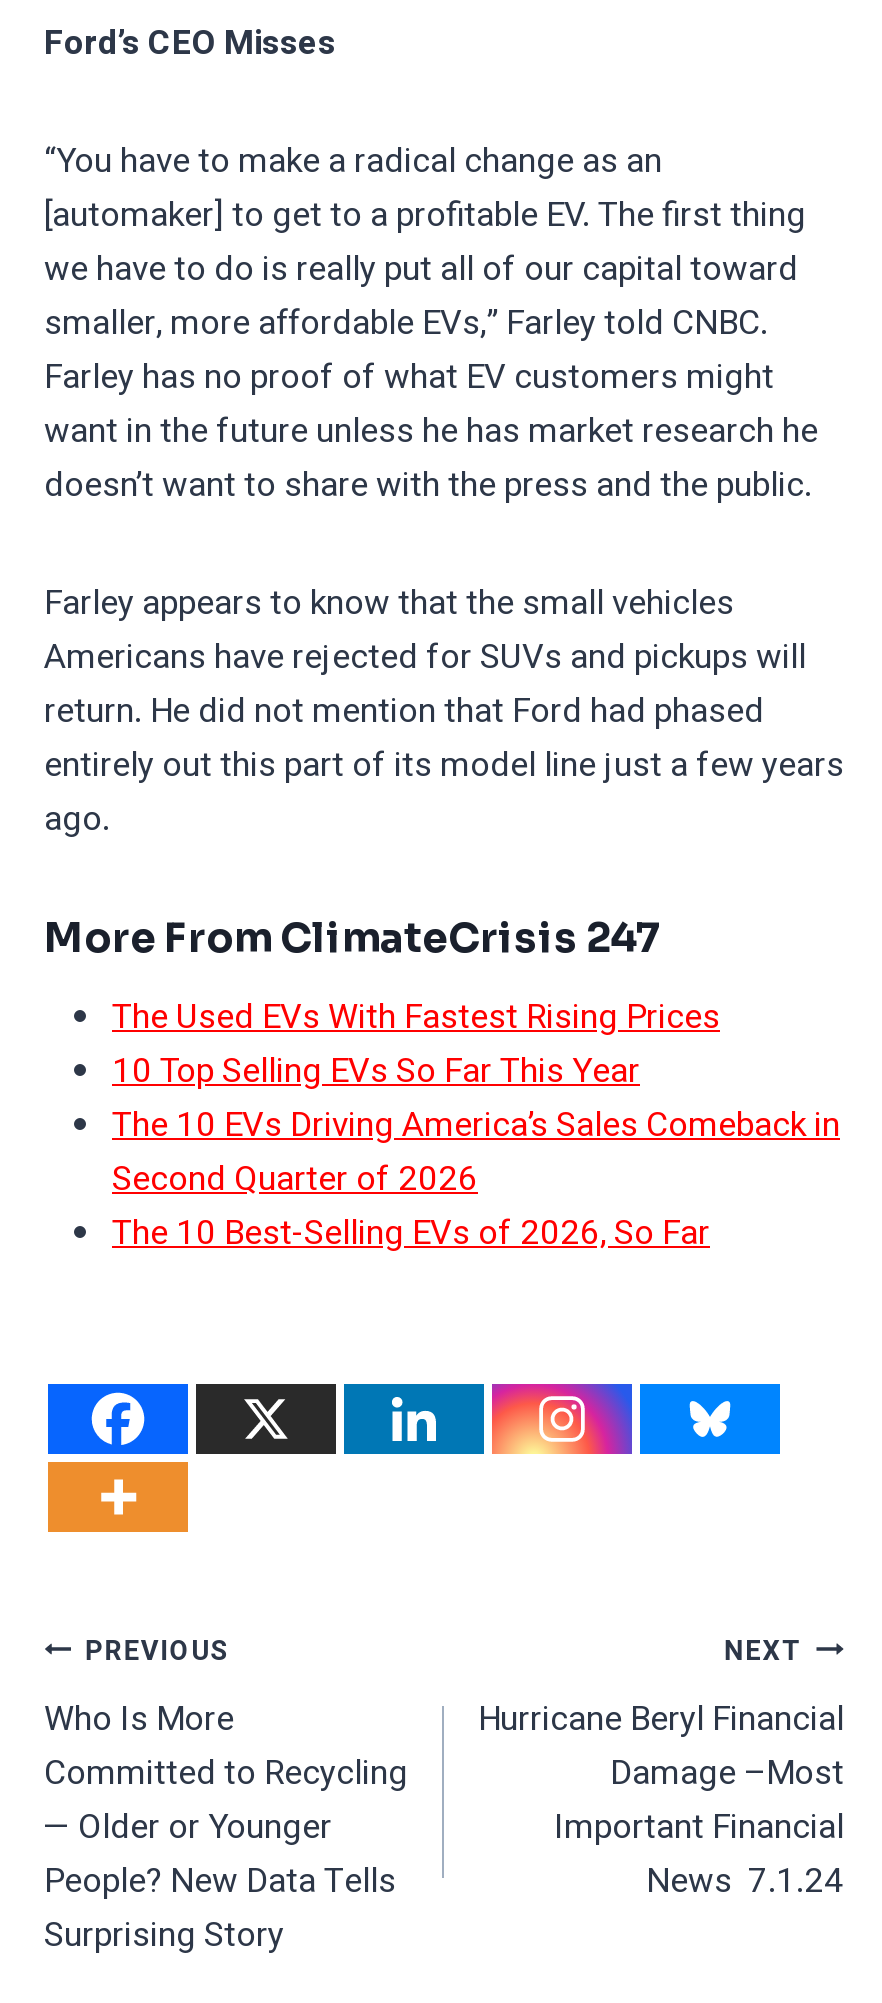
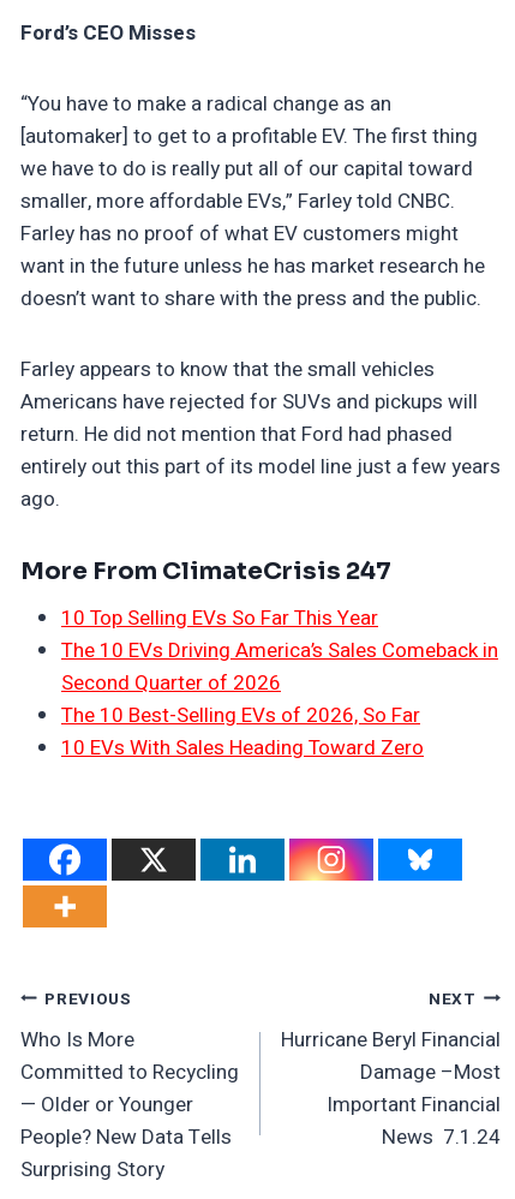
[112,992,720,1042] The Used EVs With Fastest Rising Prices -> none
moved [112,1046,840,1258] -> [61,603,498,731]: 10 Top Selling EVs So Far This Year | The 10 EVs Driving America’s Sales Comeback in | Second Quarter of 2026 | The 10 Best-Selling EVs of 2026, So Far
none -> [61,733,424,763] 10 EVs With Sales Heading Toward Zero

